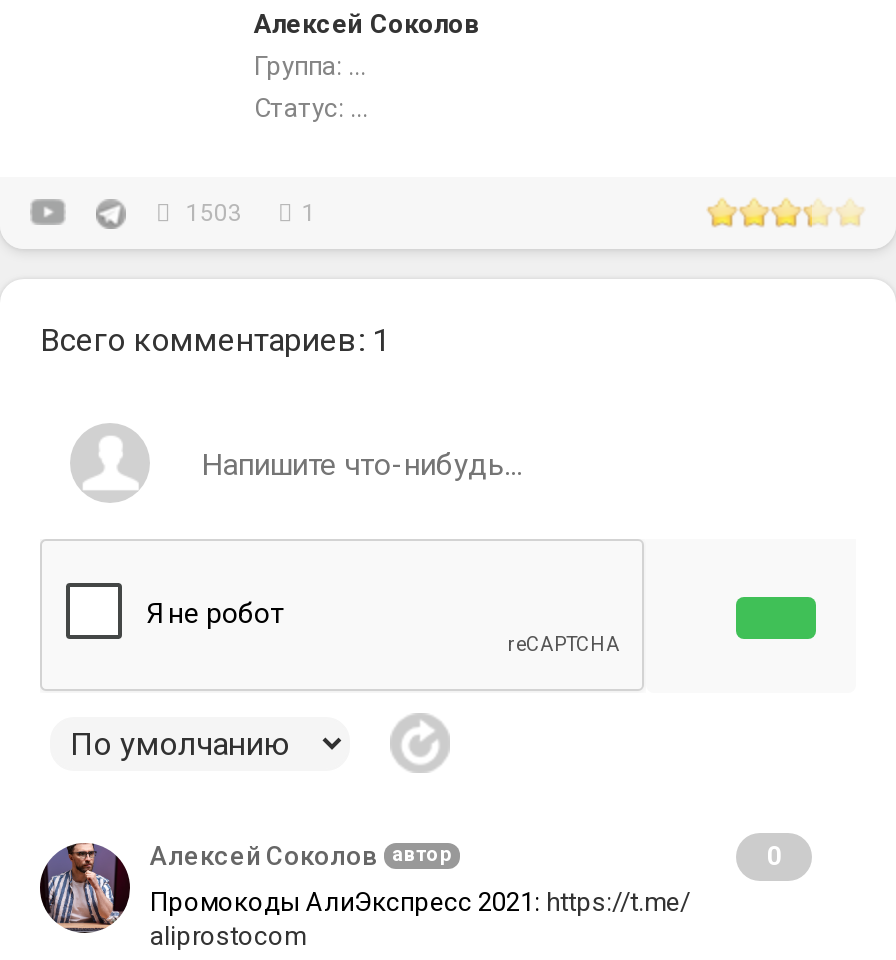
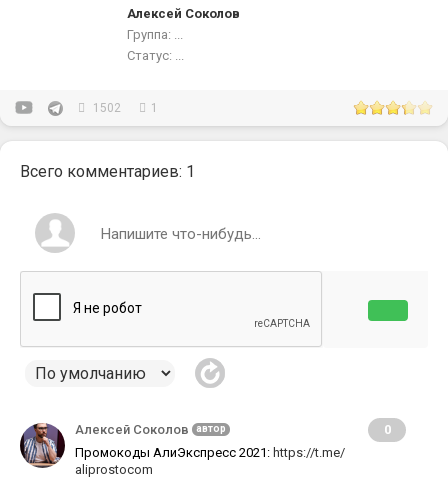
[180,198,316,226] 1503 1 -> [90,101,158,115] 1502 1

